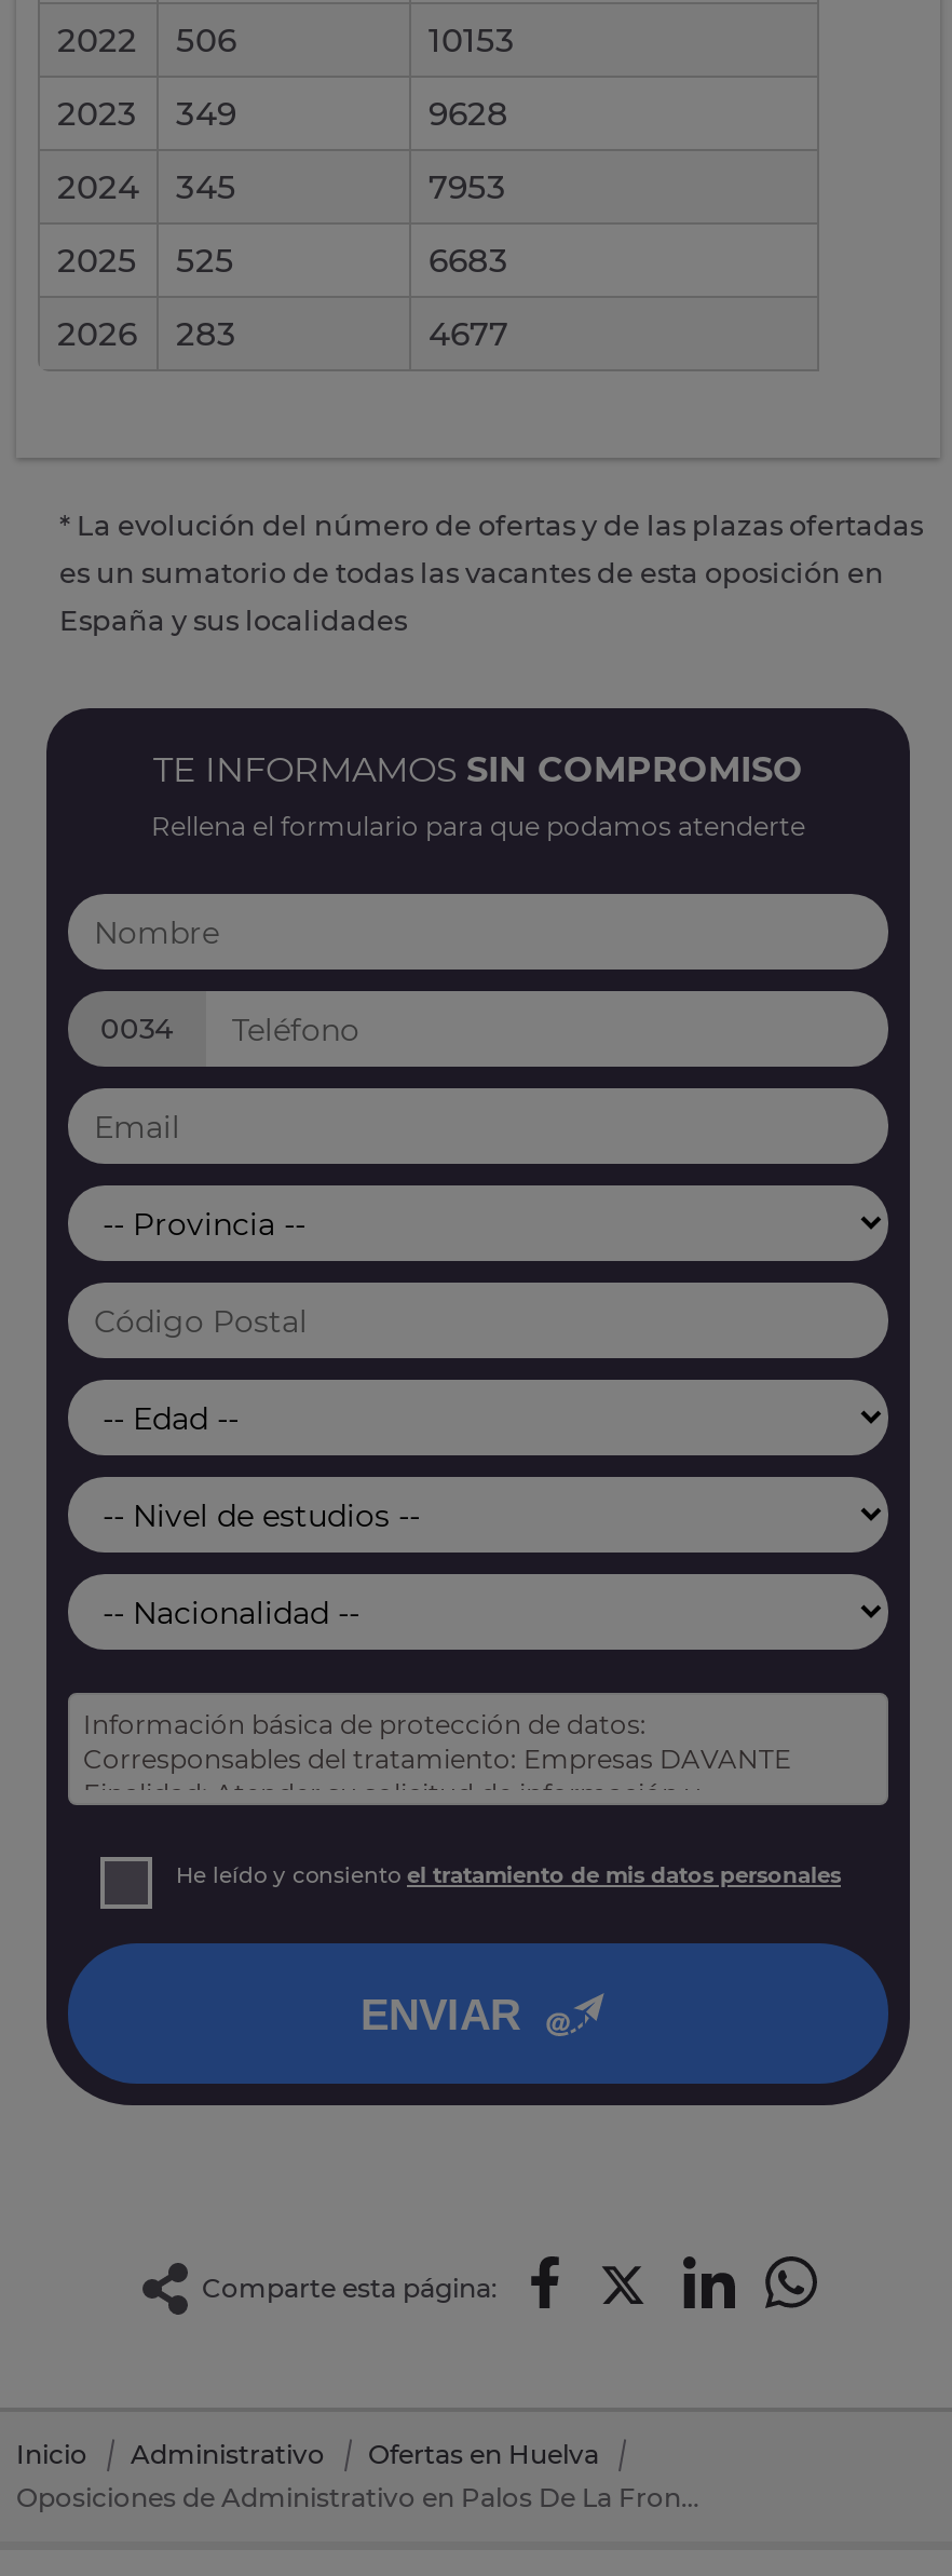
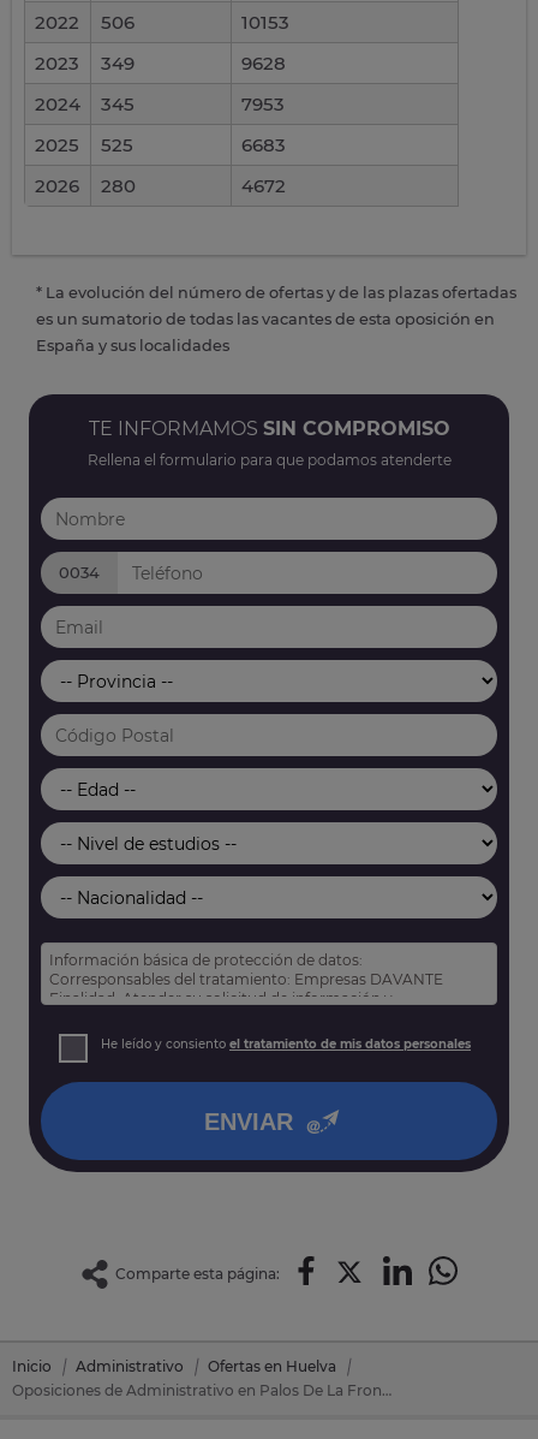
[57,313,236,354] 2026 283 -> [35,174,136,197] 2026 280
[429,313,508,354] 4677 -> [241,174,286,197] 4672

